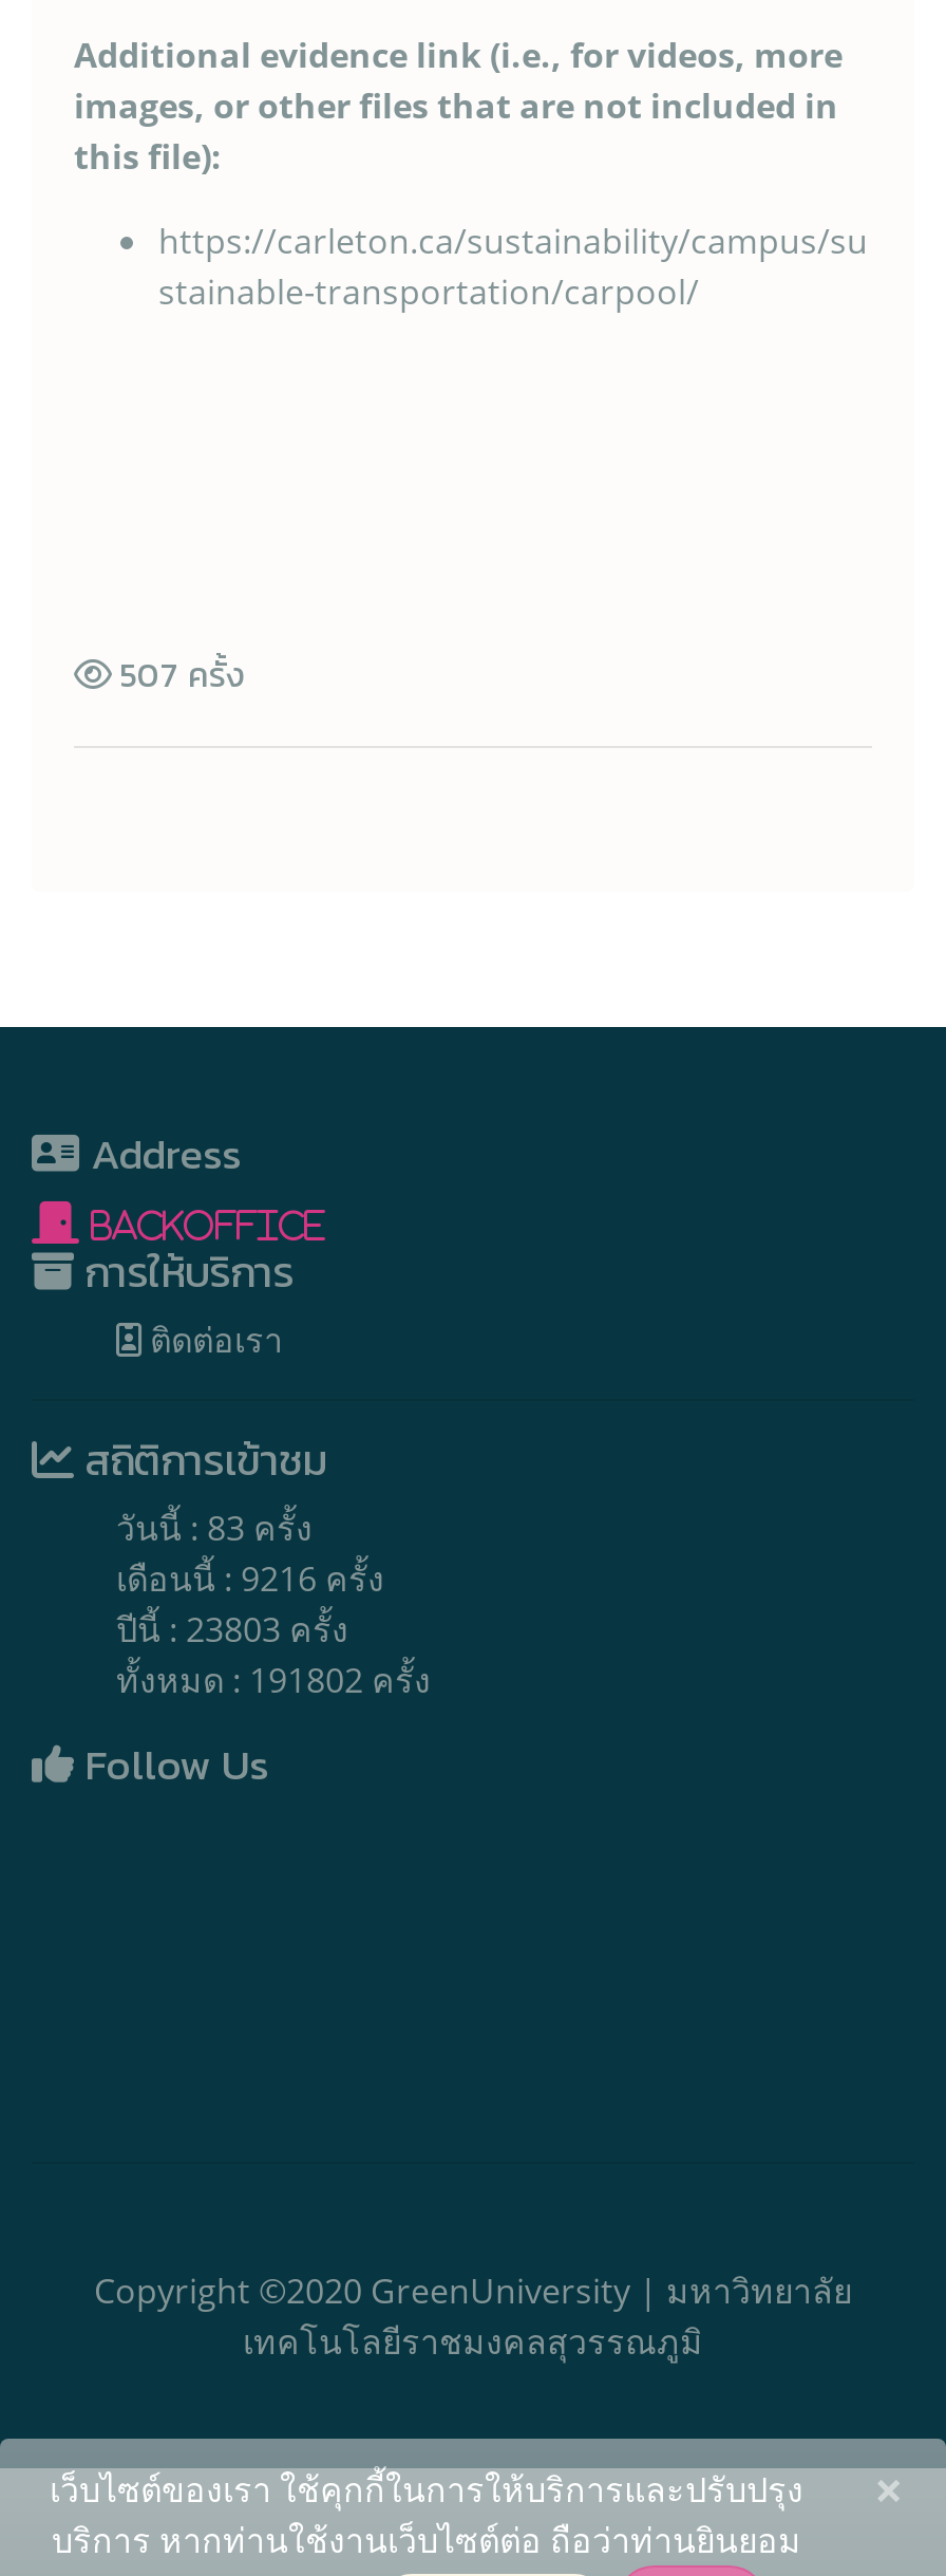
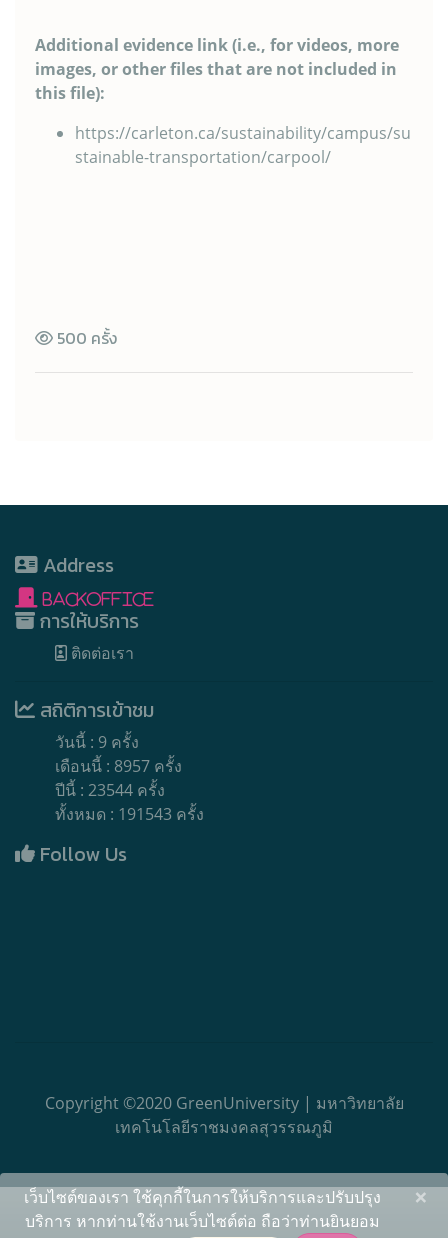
[112,649,243,700] 507 ครั้ง -> [53,326,117,350] 500 ครั้ง
[116,1505,313,1552] วันนี้ : 83 ครั้ง -> [55,731,139,753] วันนี้ : 9 ครั้ง
[116,1556,384,1602] เดือนนี้ : 9216 ครั้ง -> [55,755,182,777] เดือนนี้ : 8957 ครั้ง
[116,1606,348,1653] ปีนี้ : 23803 ครั้ง -> [55,779,165,801] ปีนี้ : 23544 ครั้ง
[116,1657,431,1704] ทั้งหมด : 191802 ครั้ง -> [55,803,204,825] ทั้งหมด : 191543 ครั้ง

